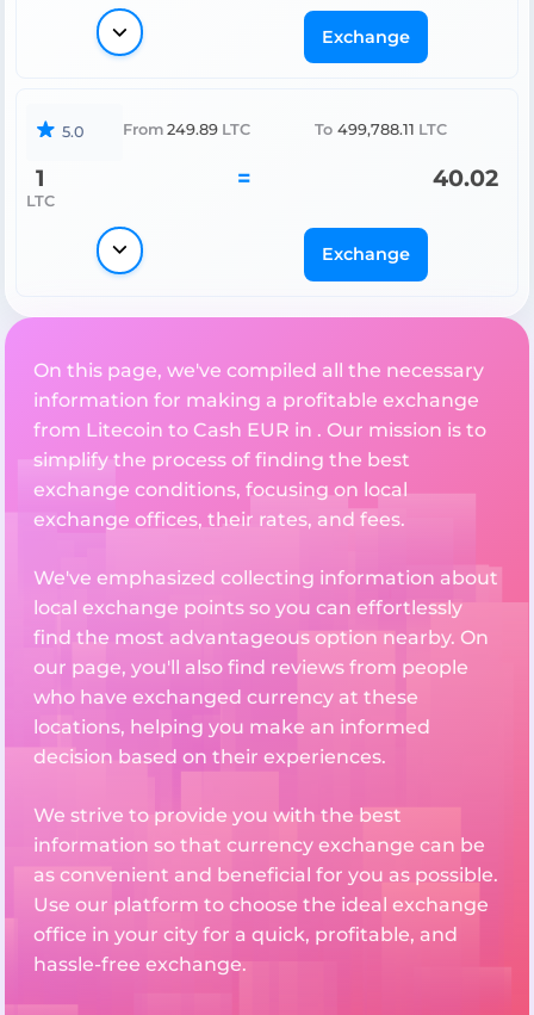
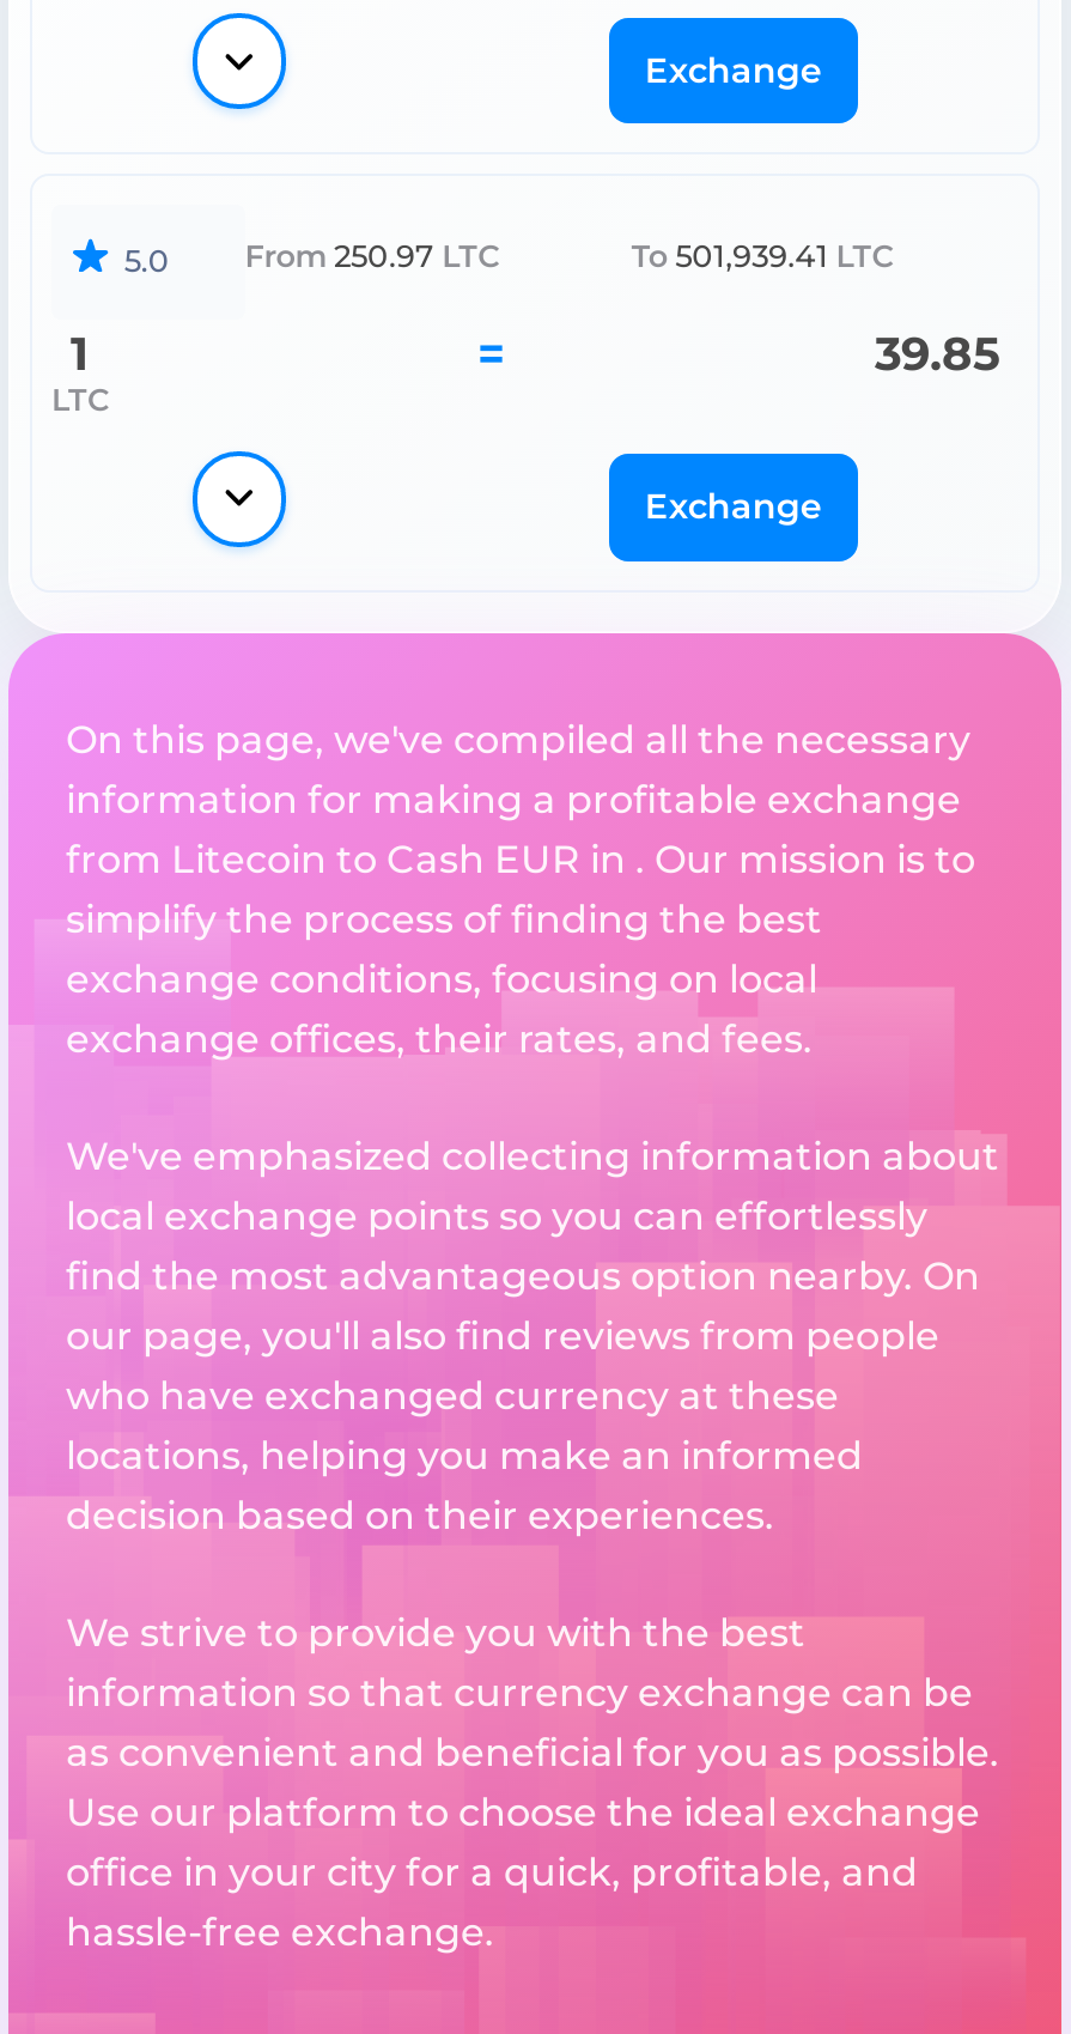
[123,121,251,139] From 249.89 LTC -> [245,239,499,275] From 250.97 LTC
[315,121,447,139] To 499,788.11 LTC -> [632,239,893,275] To 501,939.41 LTC
[433,164,498,193] 40.02 -> [875,326,999,383] 39.85

